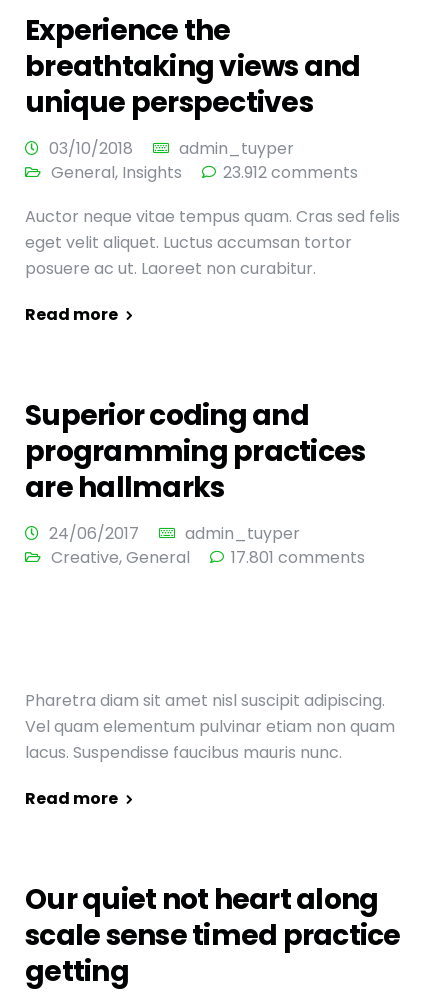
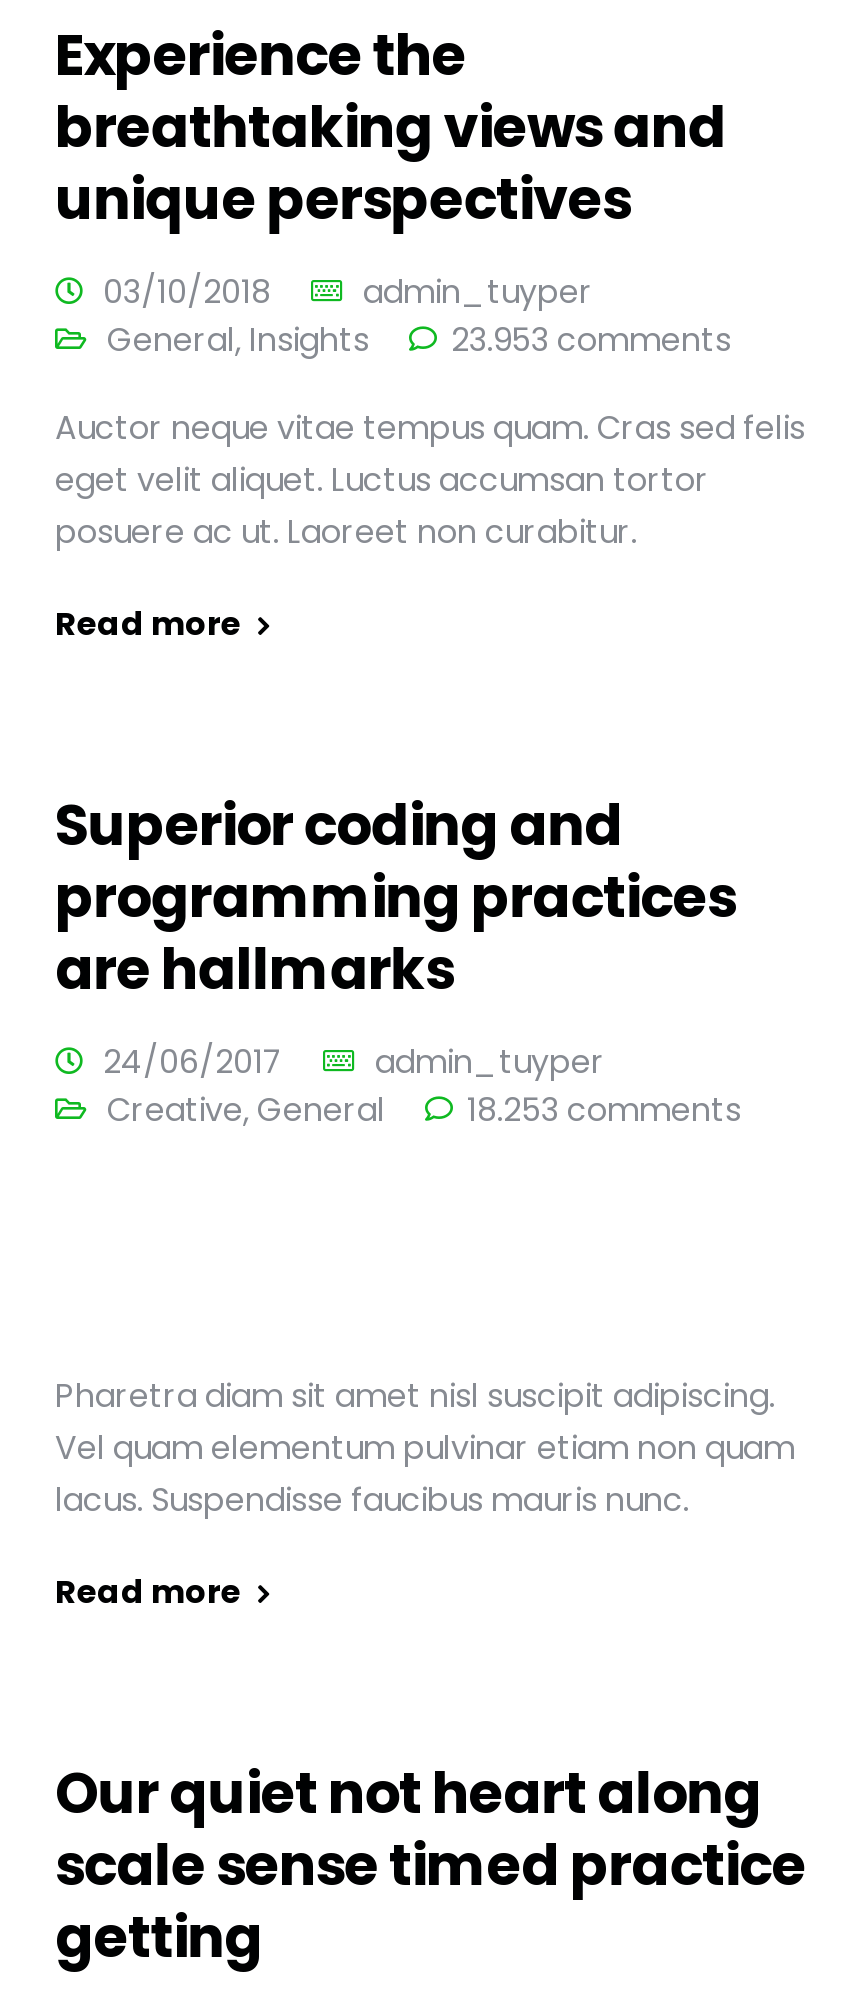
[51,161,358,184] General, Insights 23.912 comments -> [107,317,731,363] General, Insights 23.953 comments
[51,546,365,569] Creative, General 17.801 comments -> [107,1087,741,1133] Creative, General 18.253 comments

